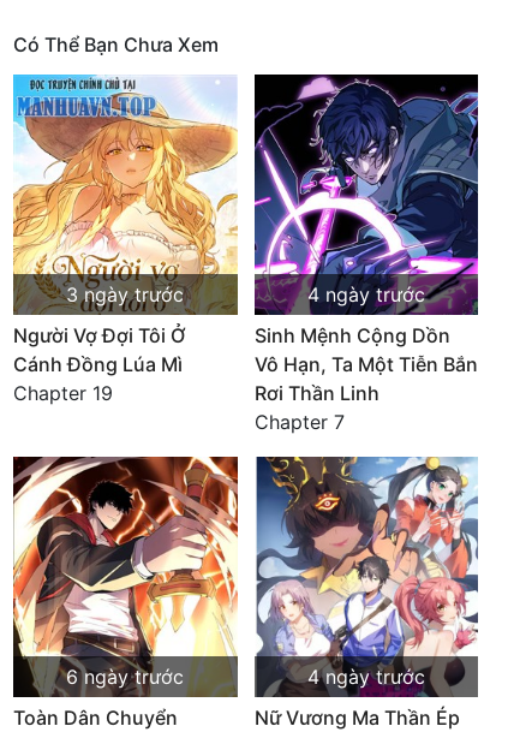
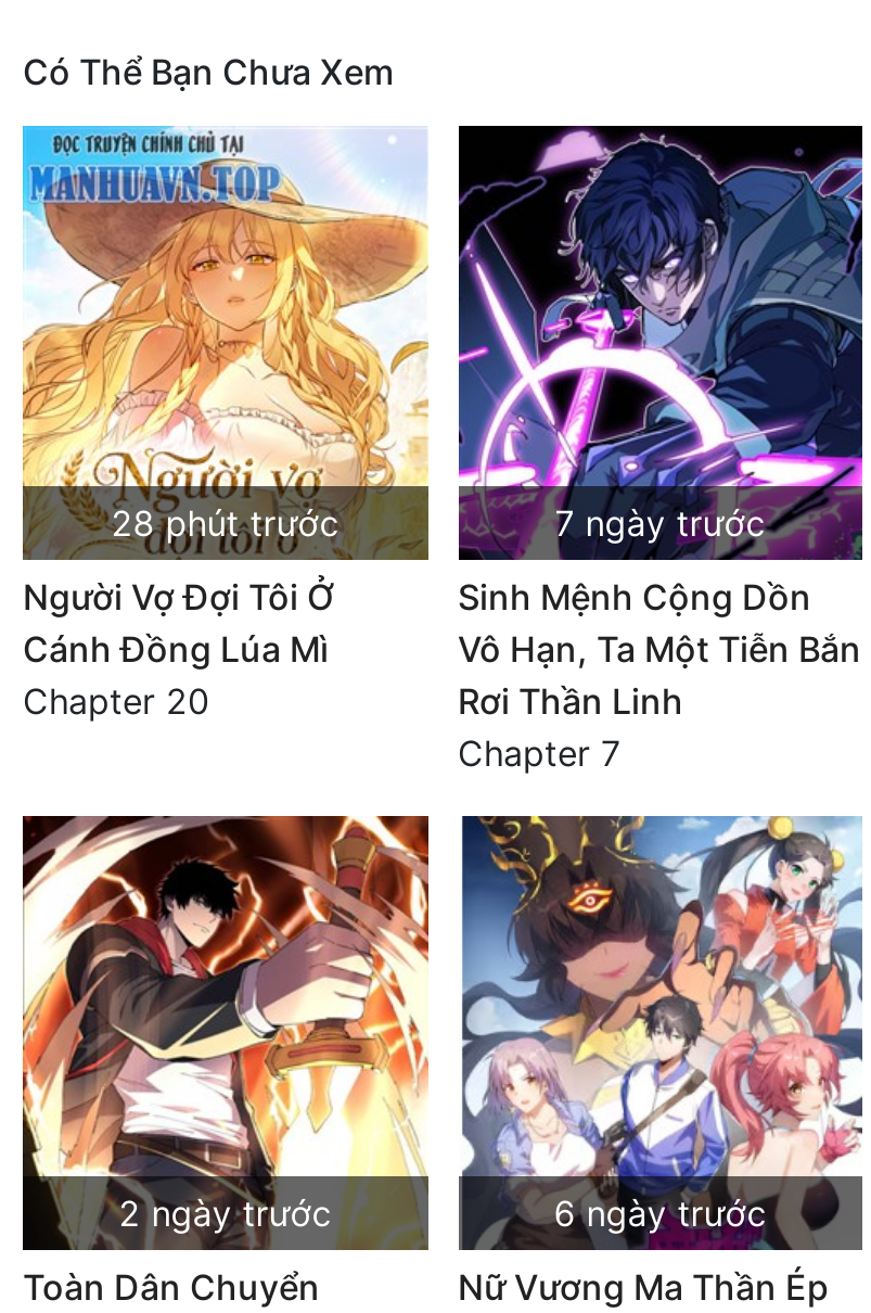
[66,283,184,307] 3 ngày trước -> [111,502,339,545] 28 phút trước
[307,283,425,307] 4 ngày trước -> [555,502,765,545] 7 ngày trước
[13,381,113,405] Chapter 19 -> [23,680,209,723] Chapter 20
[66,665,184,689] 6 ngày trước -> [119,1192,331,1235] 2 ngày trước
[307,665,425,689] 4 ngày trước -> [554,1192,766,1235] 6 ngày trước

